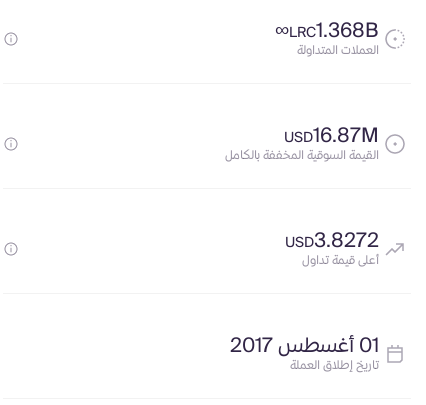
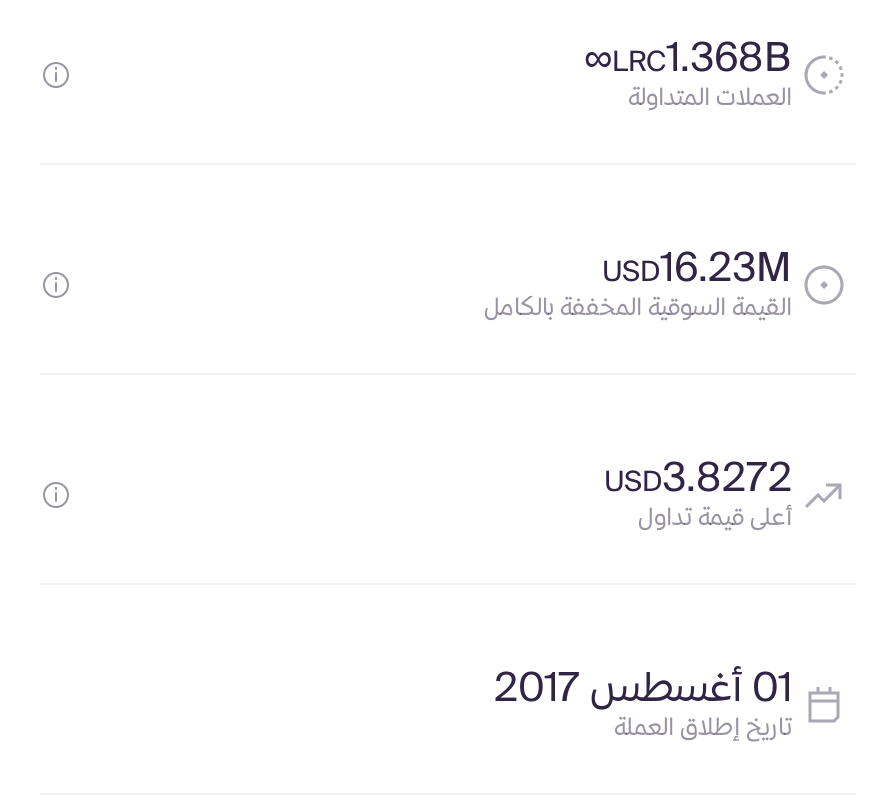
[284,119,379,153] USD 16.87M -> [602,235,792,303] USD 16.23M

